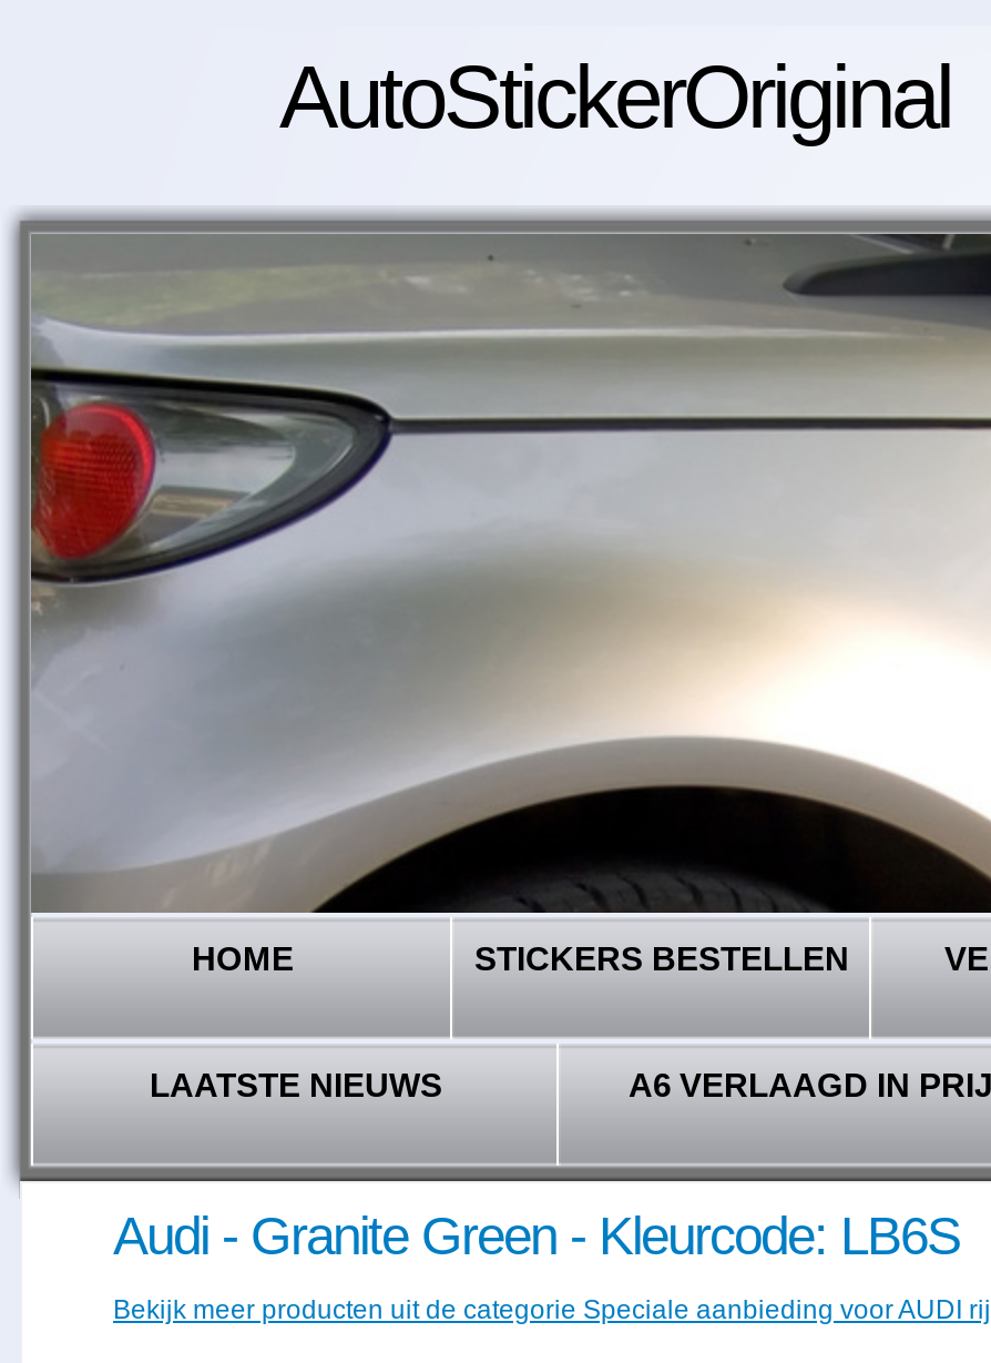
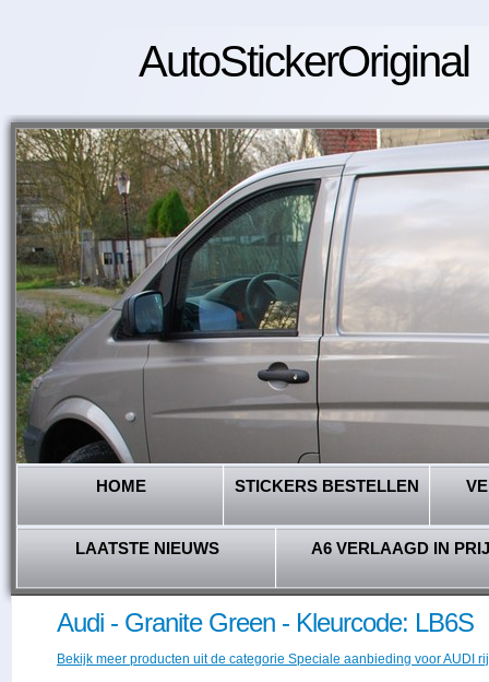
[29,234,984,913] [image] -> [16,128,486,463] [image]

